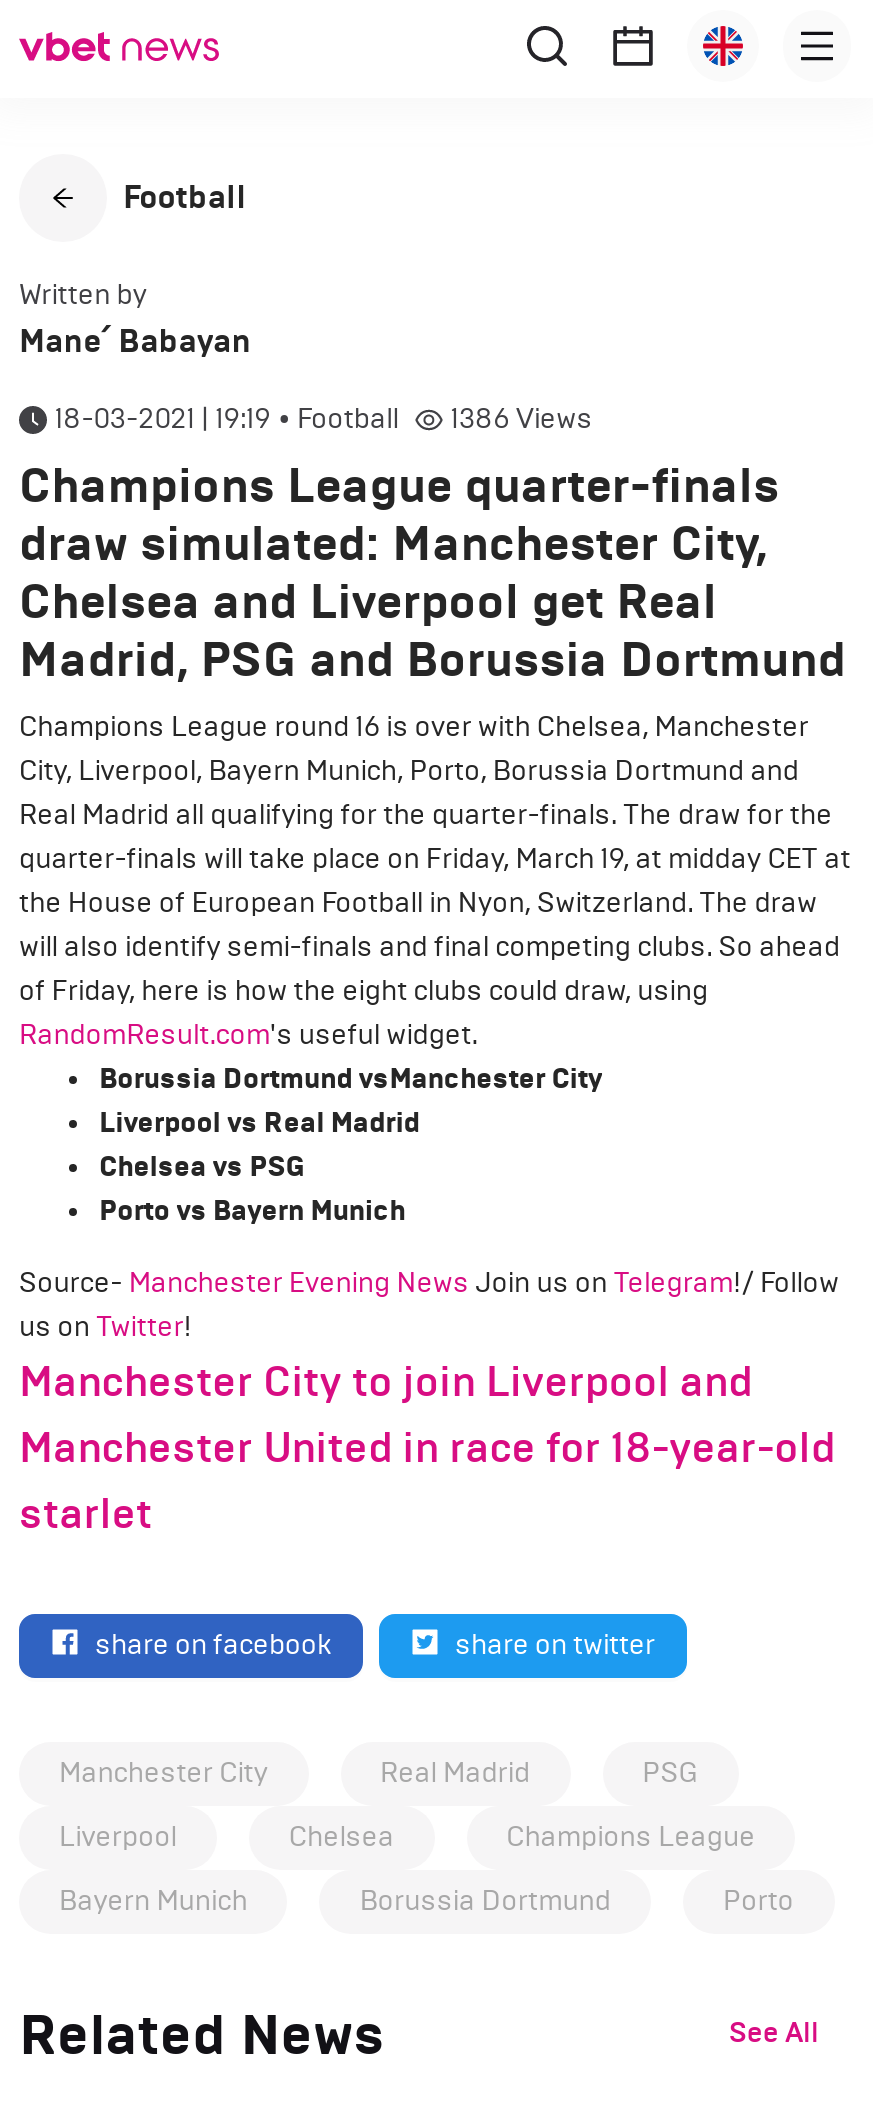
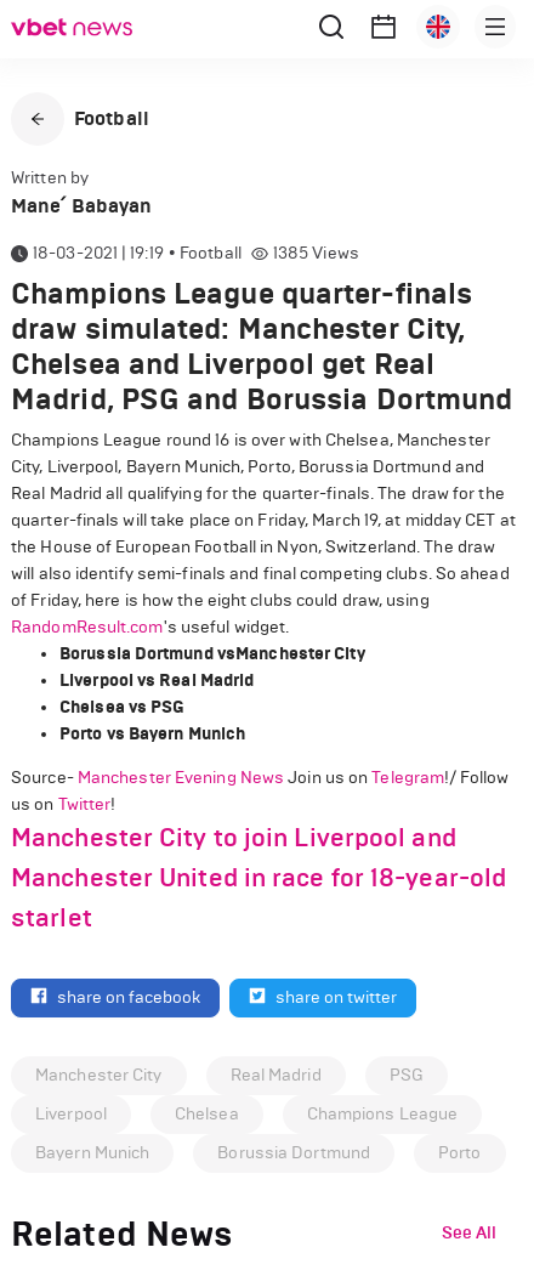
[451,402,593,436] 1386 Views -> [273,243,359,263] 1385 Views

